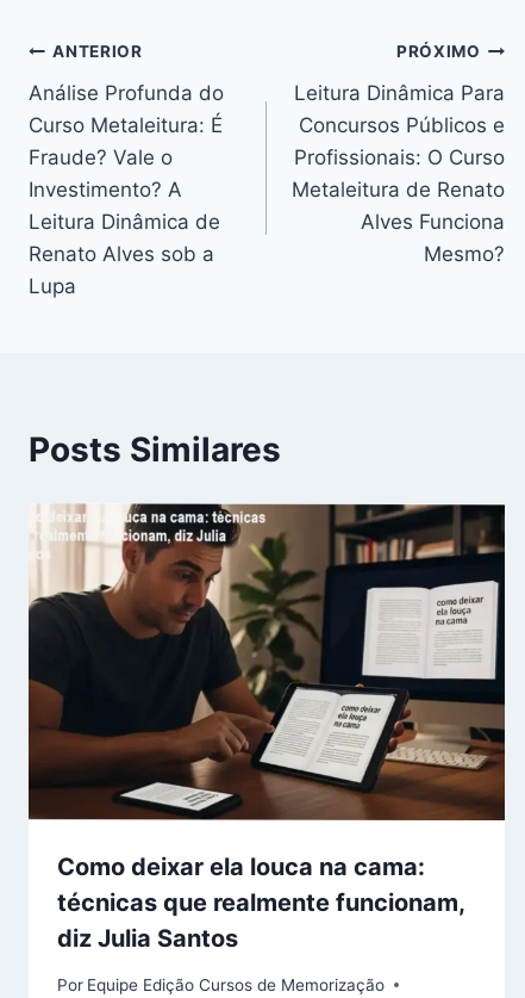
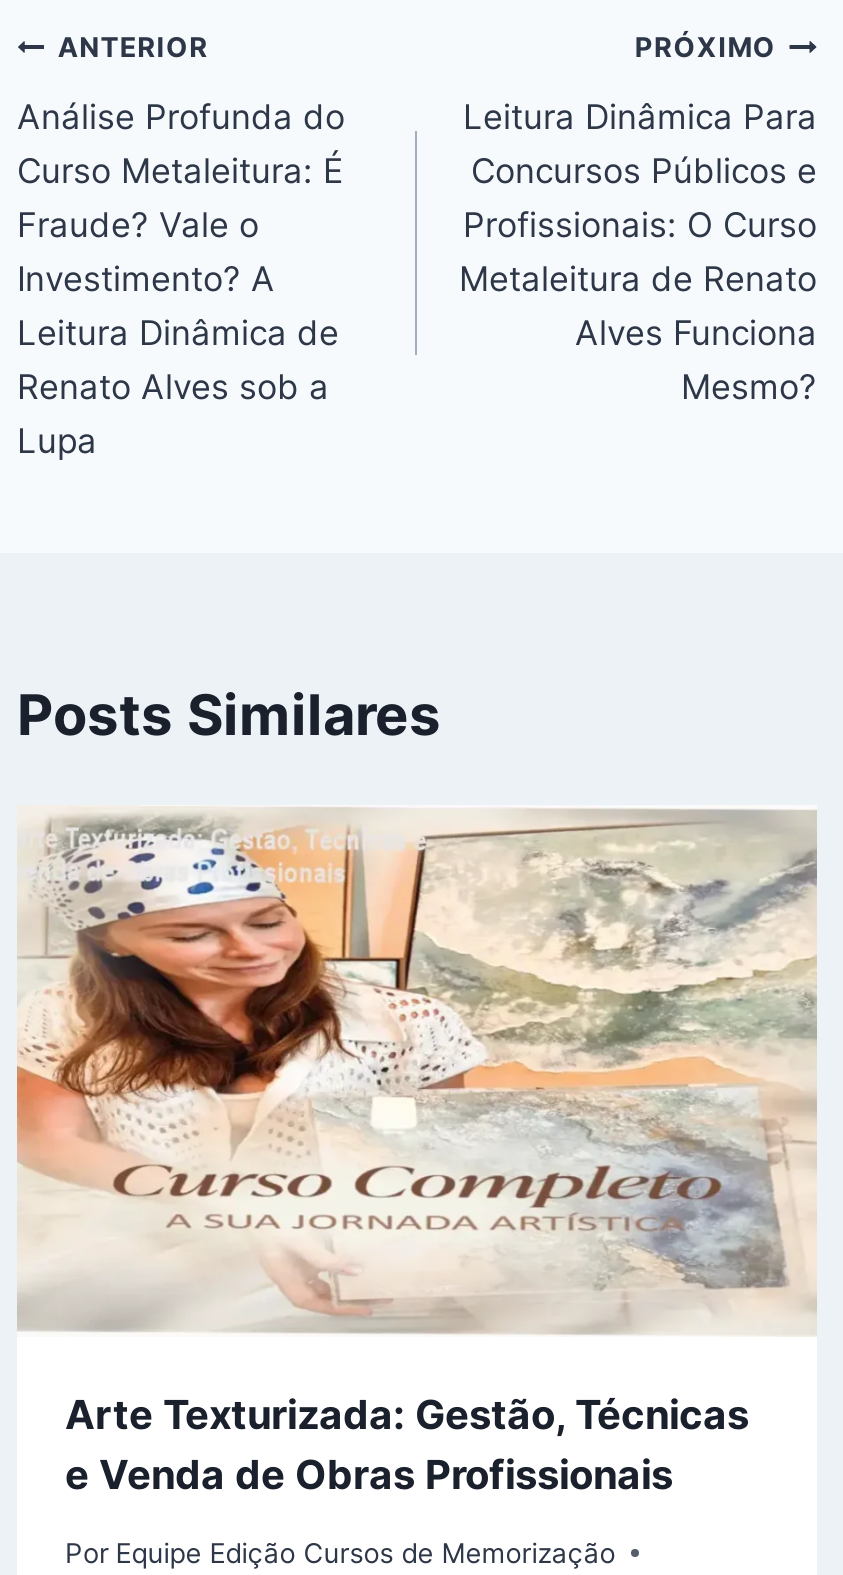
[27,502,506,953] [image] | Como deixar ela louca na cama: | técnicas que realmente funcionam, | diz Julia Santos -> [15,805,817,1500] [image] | Arte Texturizada: Gestão, Técnicas | e Venda de Obras Profissionais

